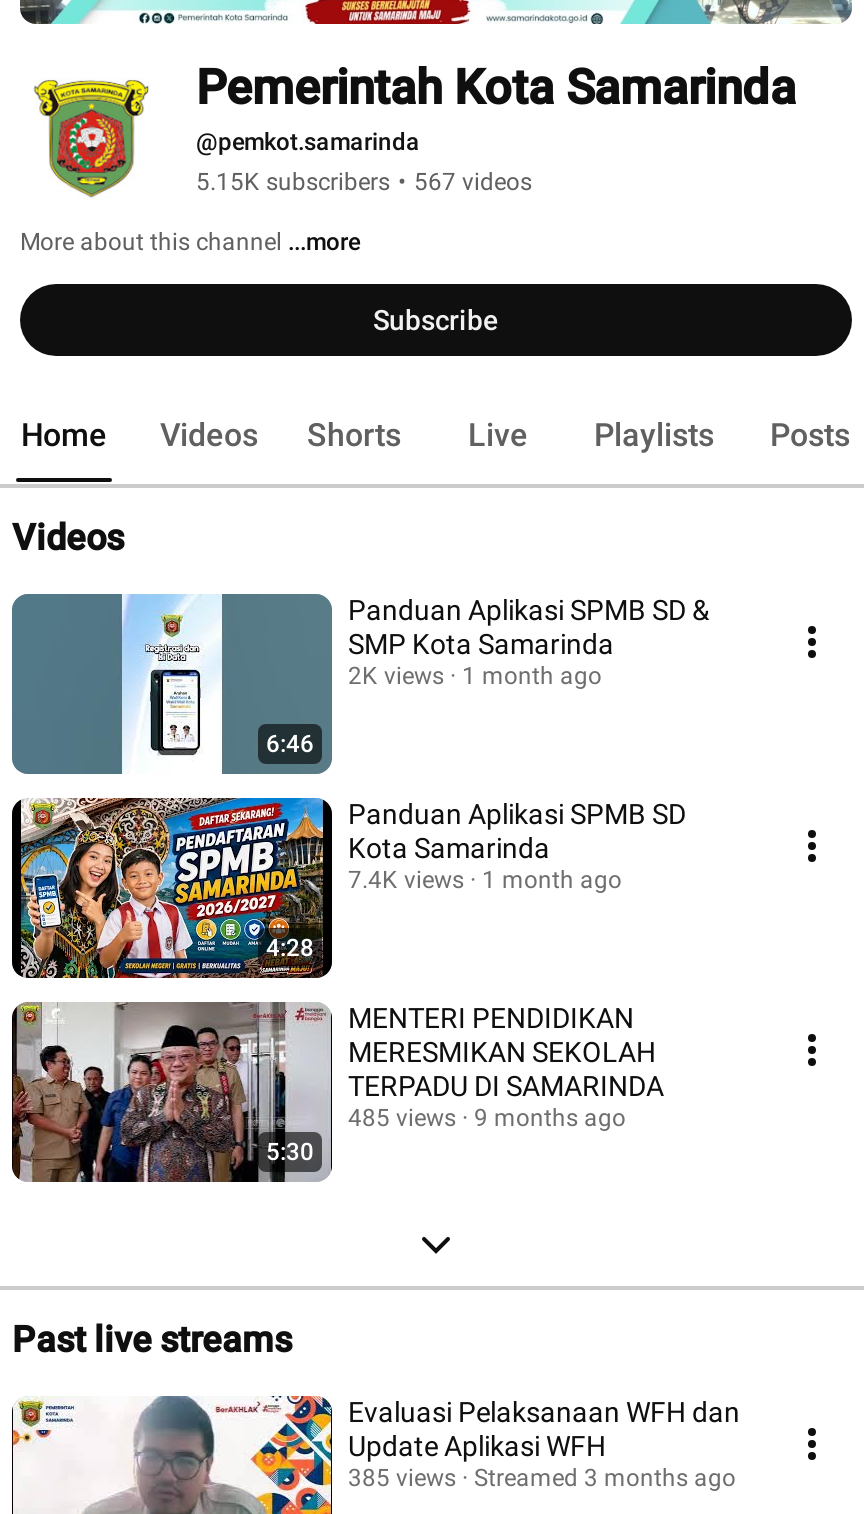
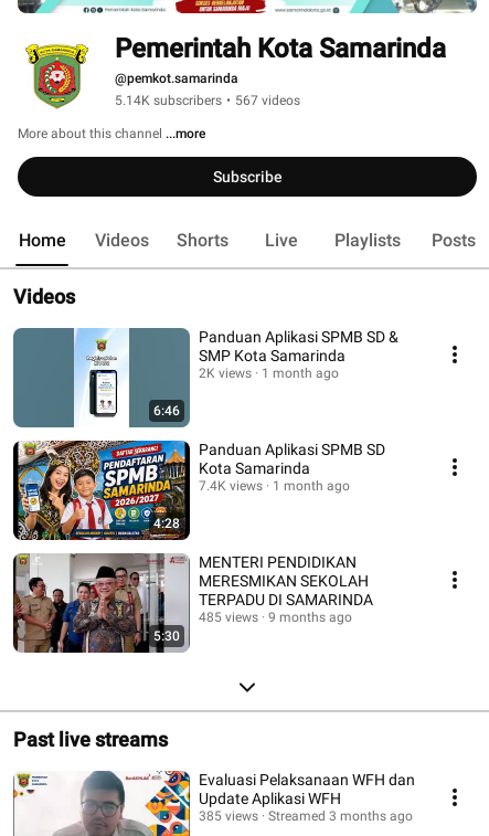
[196,168,532,196] 5.15K subscribers • 567 videos -> [115,93,300,108] 5.14K subscribers • 567 videos

